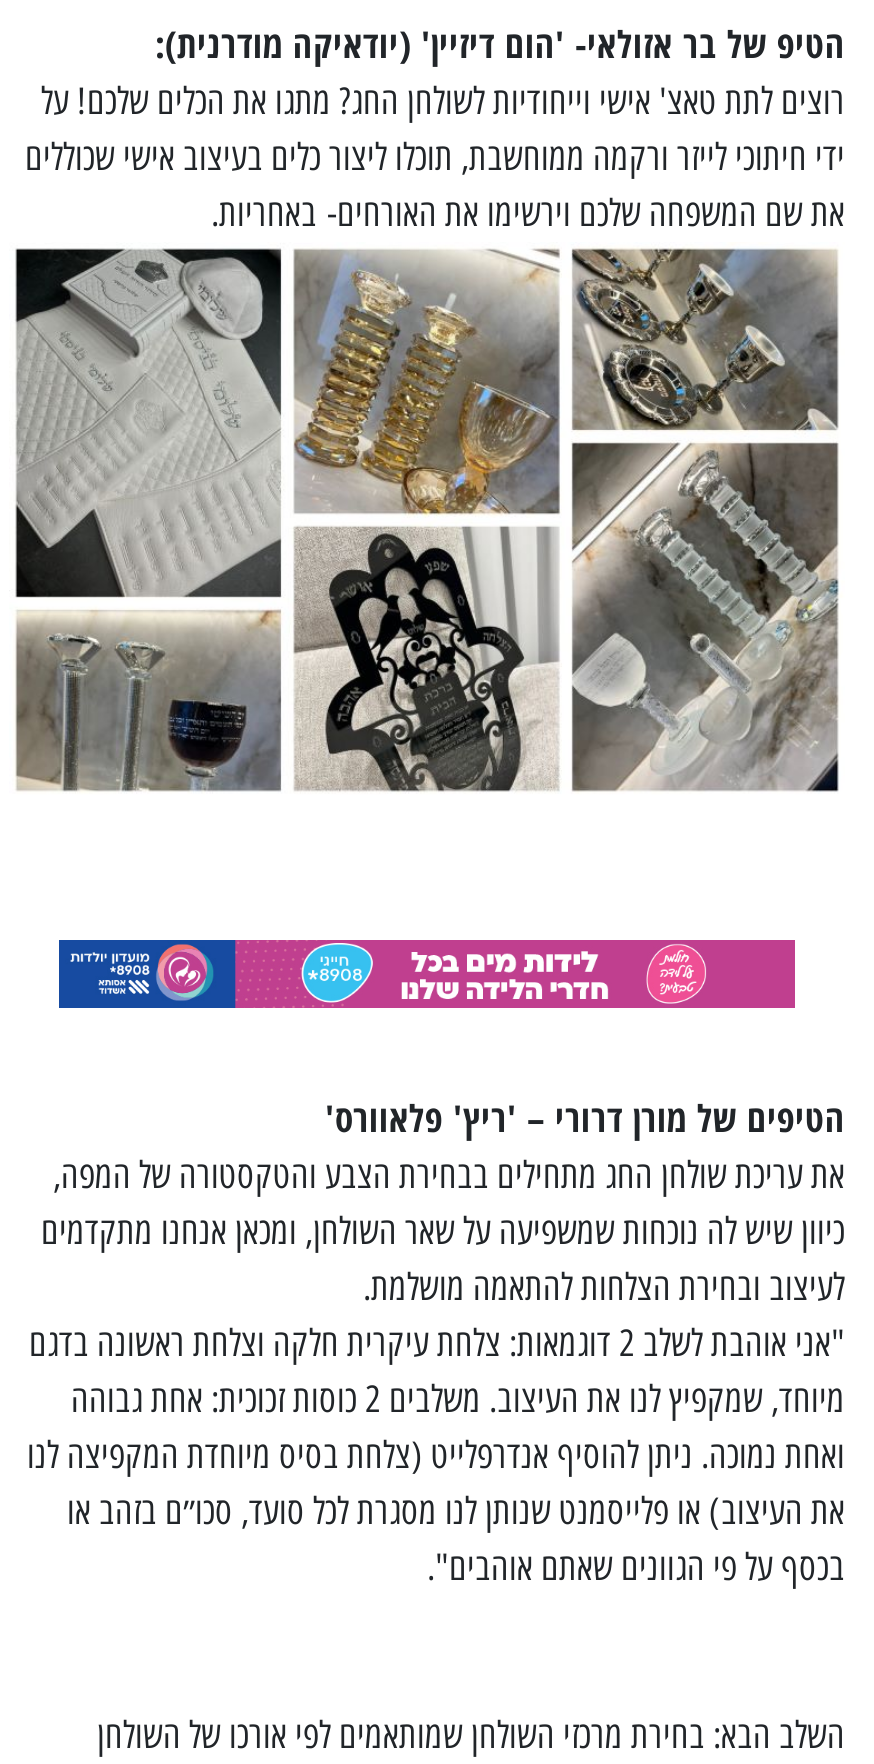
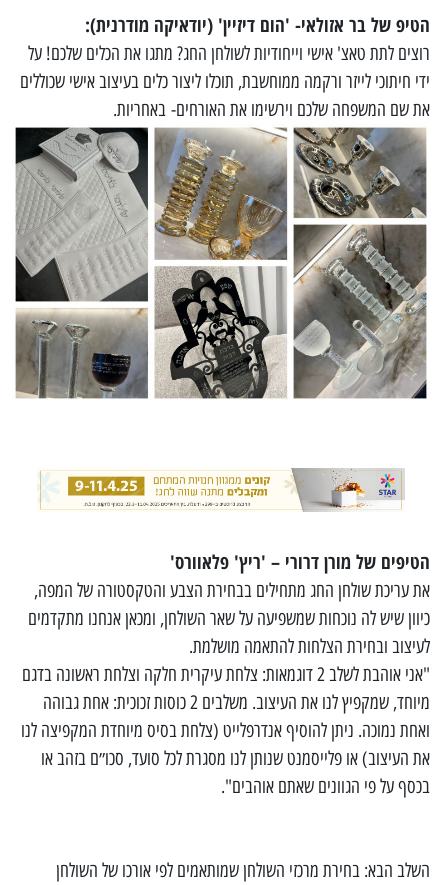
[57,932,797,1016] [image] -> [37,468,405,512] [image]

